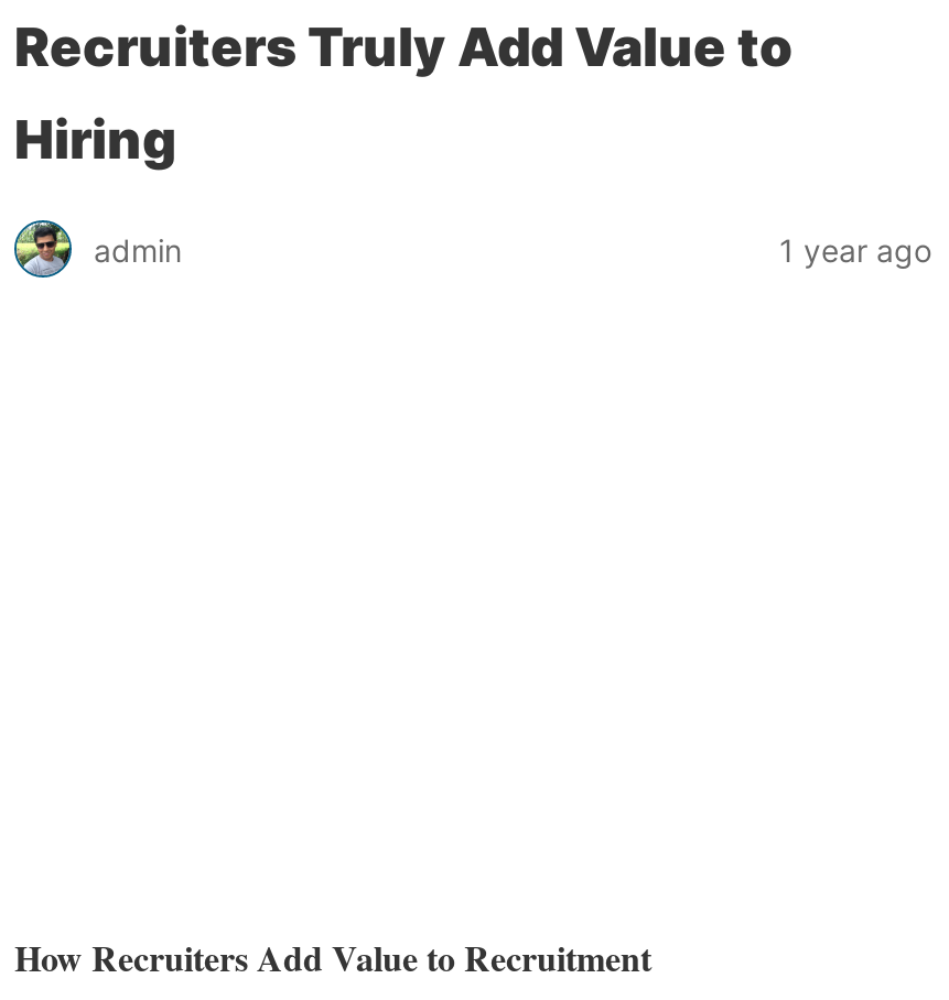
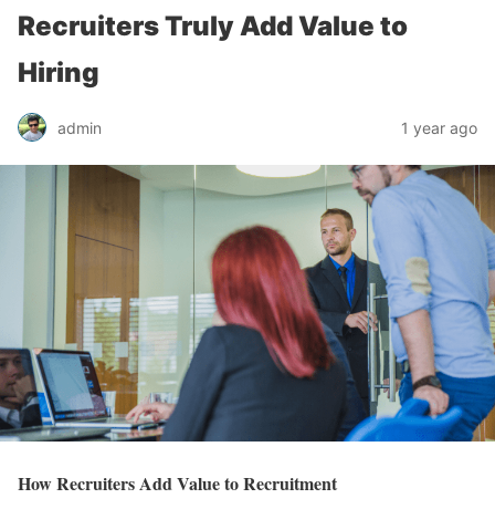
none -> [3,164,492,443] [image]

